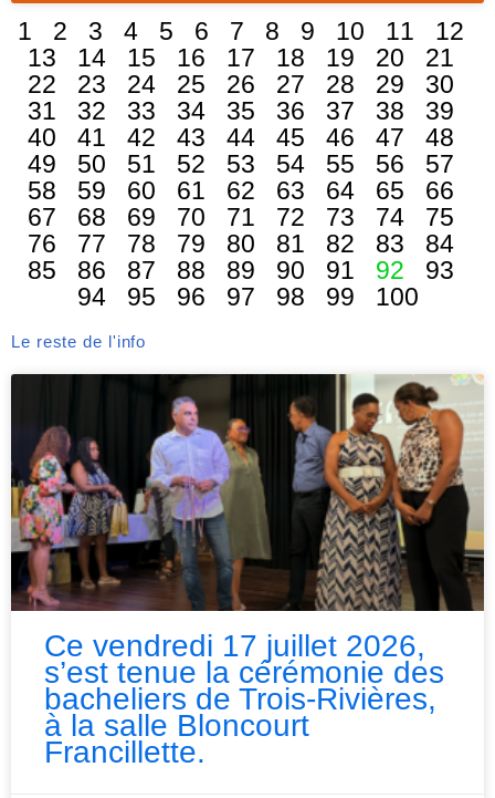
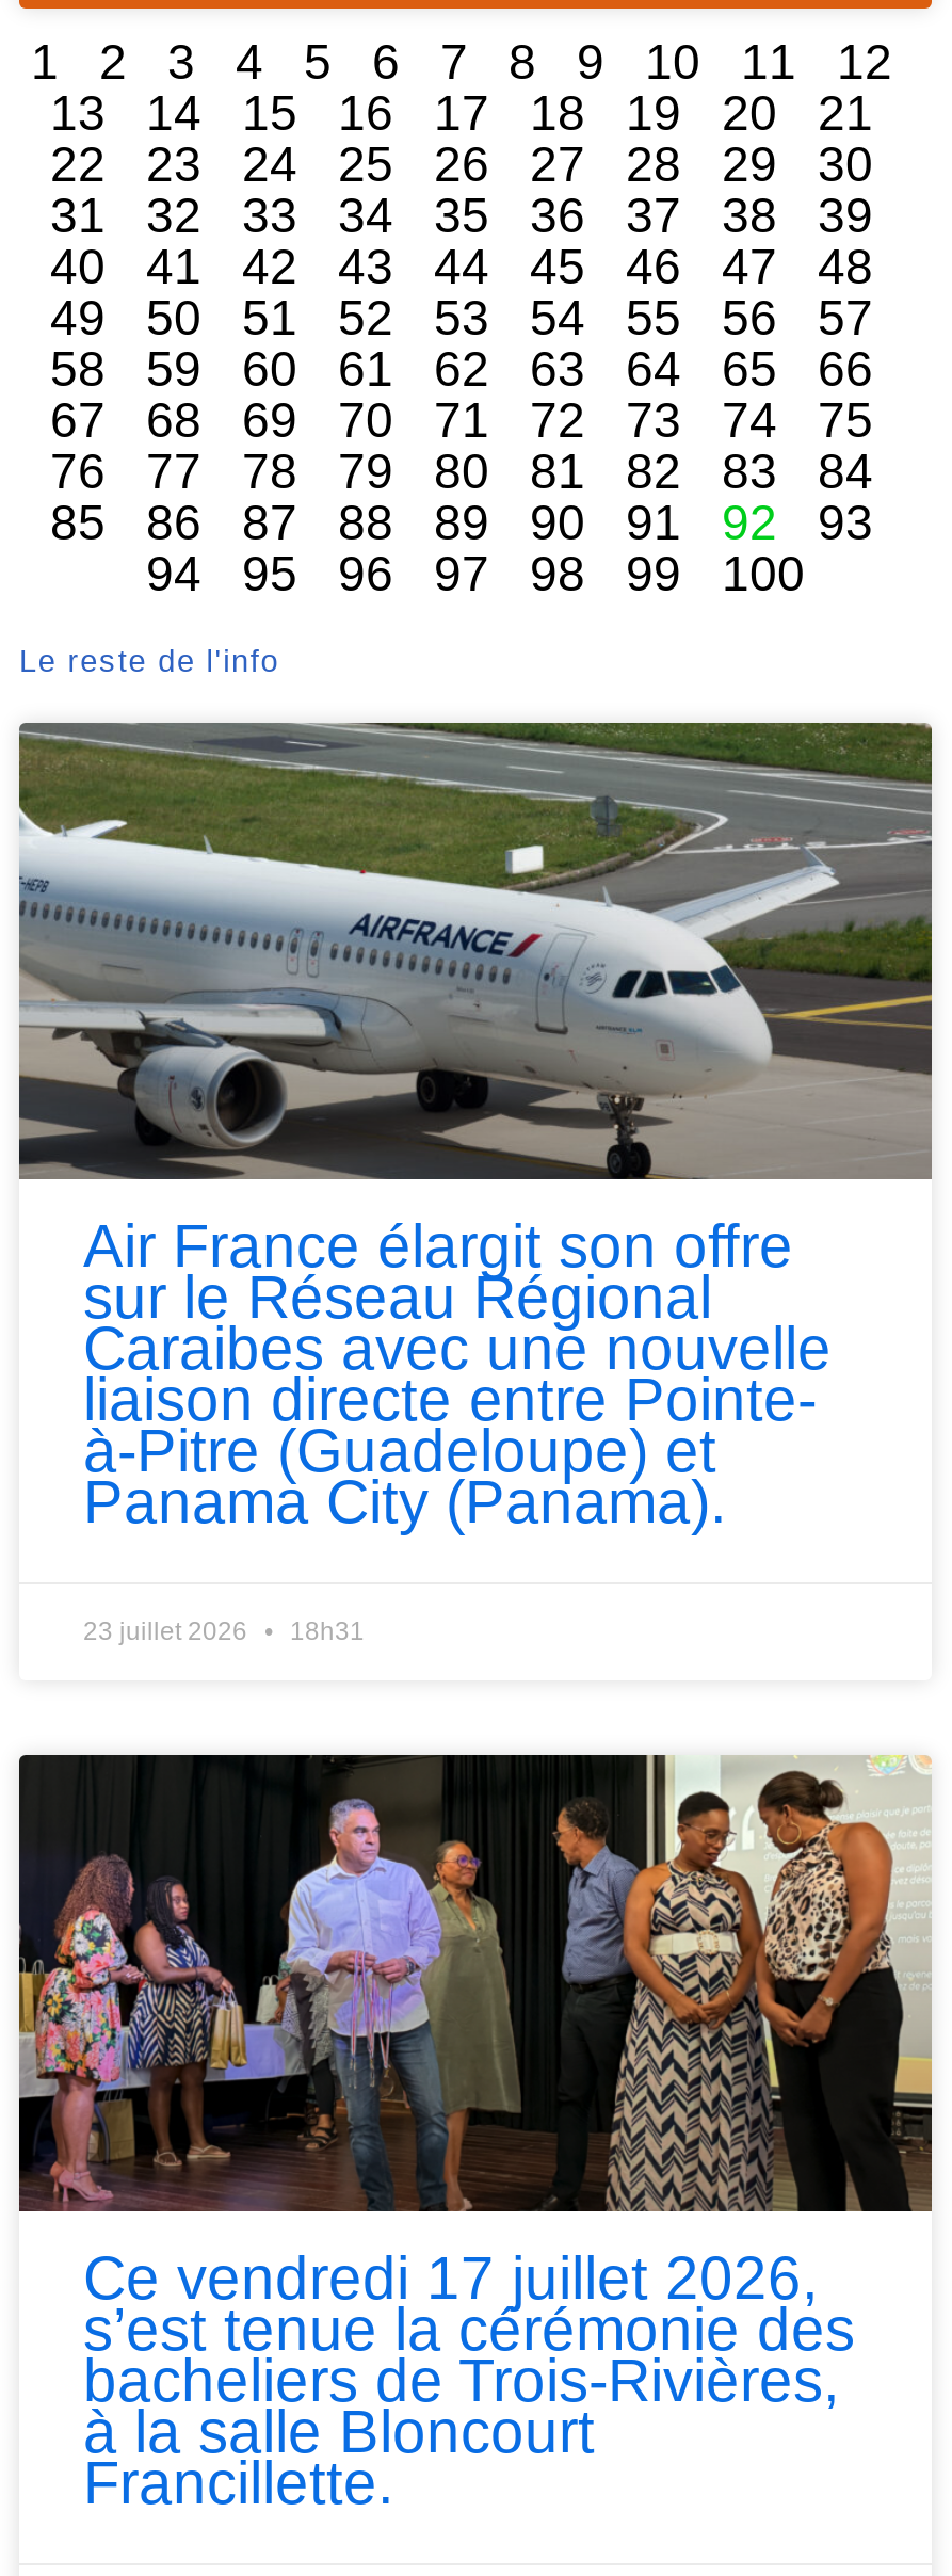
none -> [17,721,934,1645] [image] | Air France élargit son offre | sur le Réseau Régional | Caraibes avec une nouvelle | liaison directe entre Pointe- | à-Pitre (Guadeloupe) et | Panama City (Panama). | 23 juillet 2026 | 18h31

